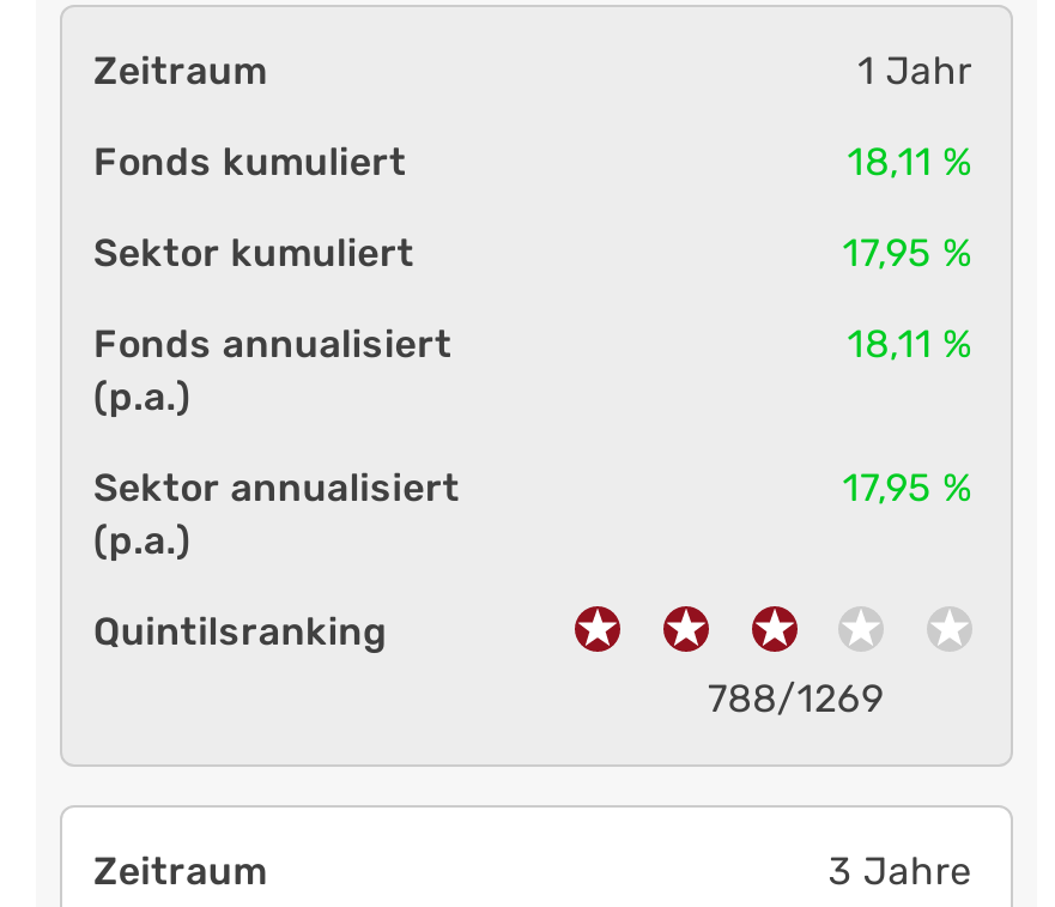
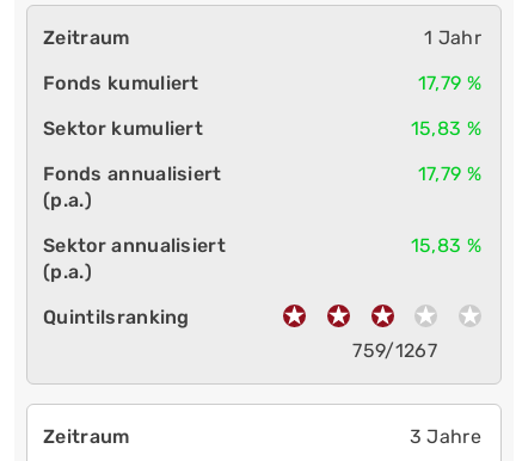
[847,138,972,184] 18,11 % -> [418,71,481,94] 17,79 %
[843,229,972,275] 17,95 % -> [411,117,481,139] 15,83 %
[847,320,972,366] 18,11 % -> [418,162,481,185] 17,79 %
[843,464,972,510] 17,95 % -> [411,234,481,256] 15,83 %
[707,675,884,721] 788/1269 -> [353,339,437,362] 759/1267

